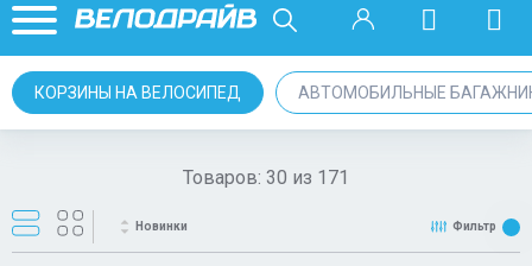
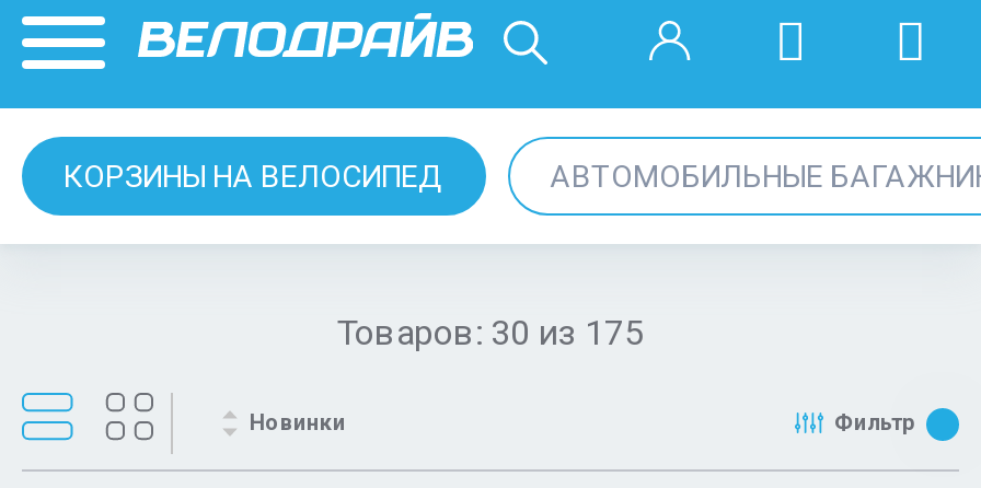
[183,166,349,189] Товаров: 30 из 171 -> [337,312,644,353] Товаров: 30 из 175

